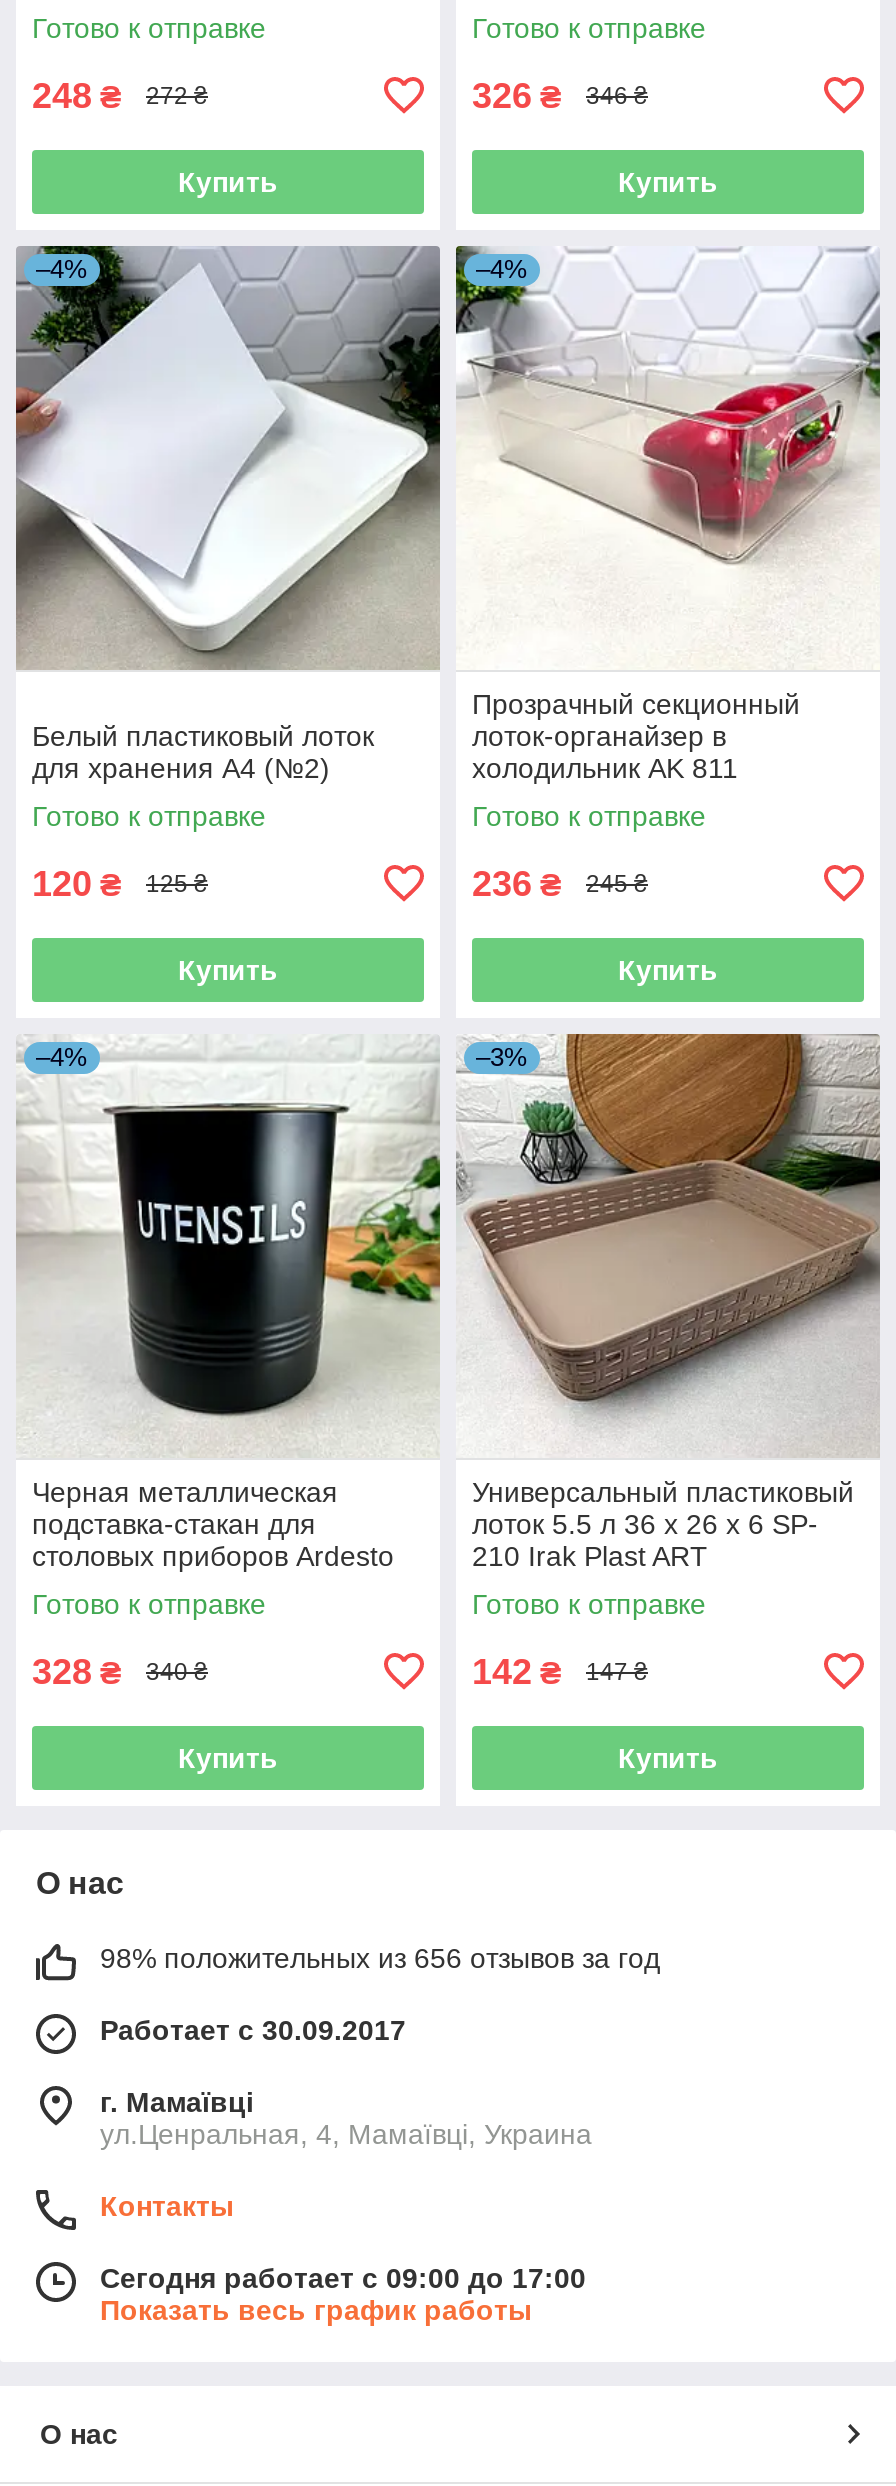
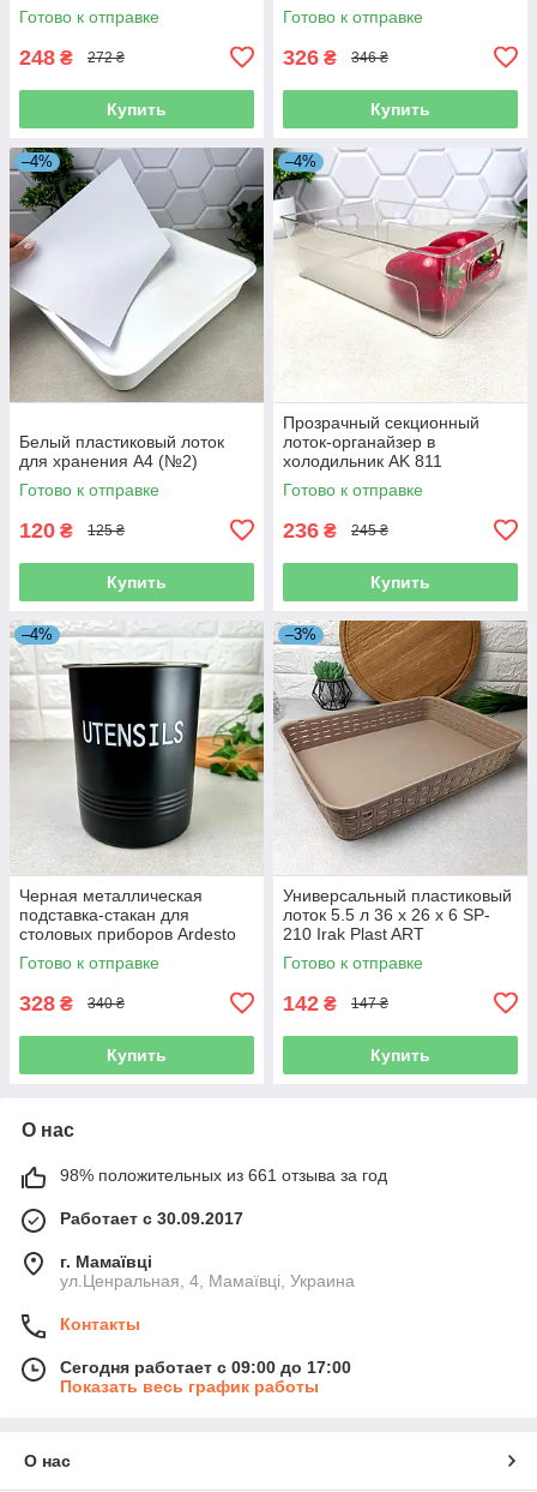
[100,1942,660,1974] 98% положительных из 656 отзывов за год -> [60,1165,387,1184] 98% положительных из 661 отзыва за год

